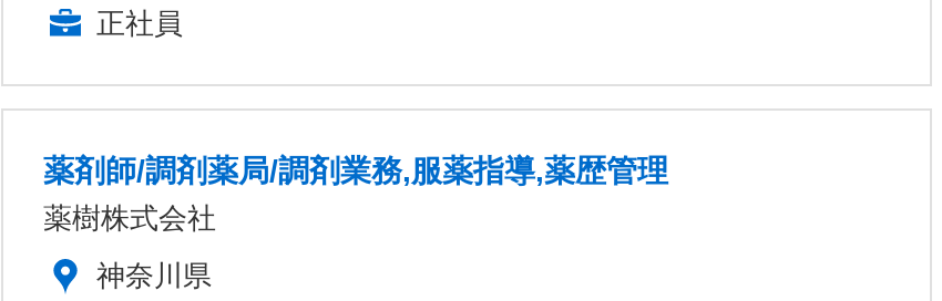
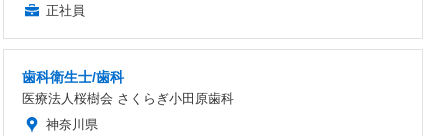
[43,153,668,235] 薬剤師/調剤薬局/調剤業務,服薬指導,薬歴管理 | 薬樹株式会社 -> [22,69,234,106] 歯科衛生士/歯科 | 医療法人桜樹会 さくらぎ小田原歯科

